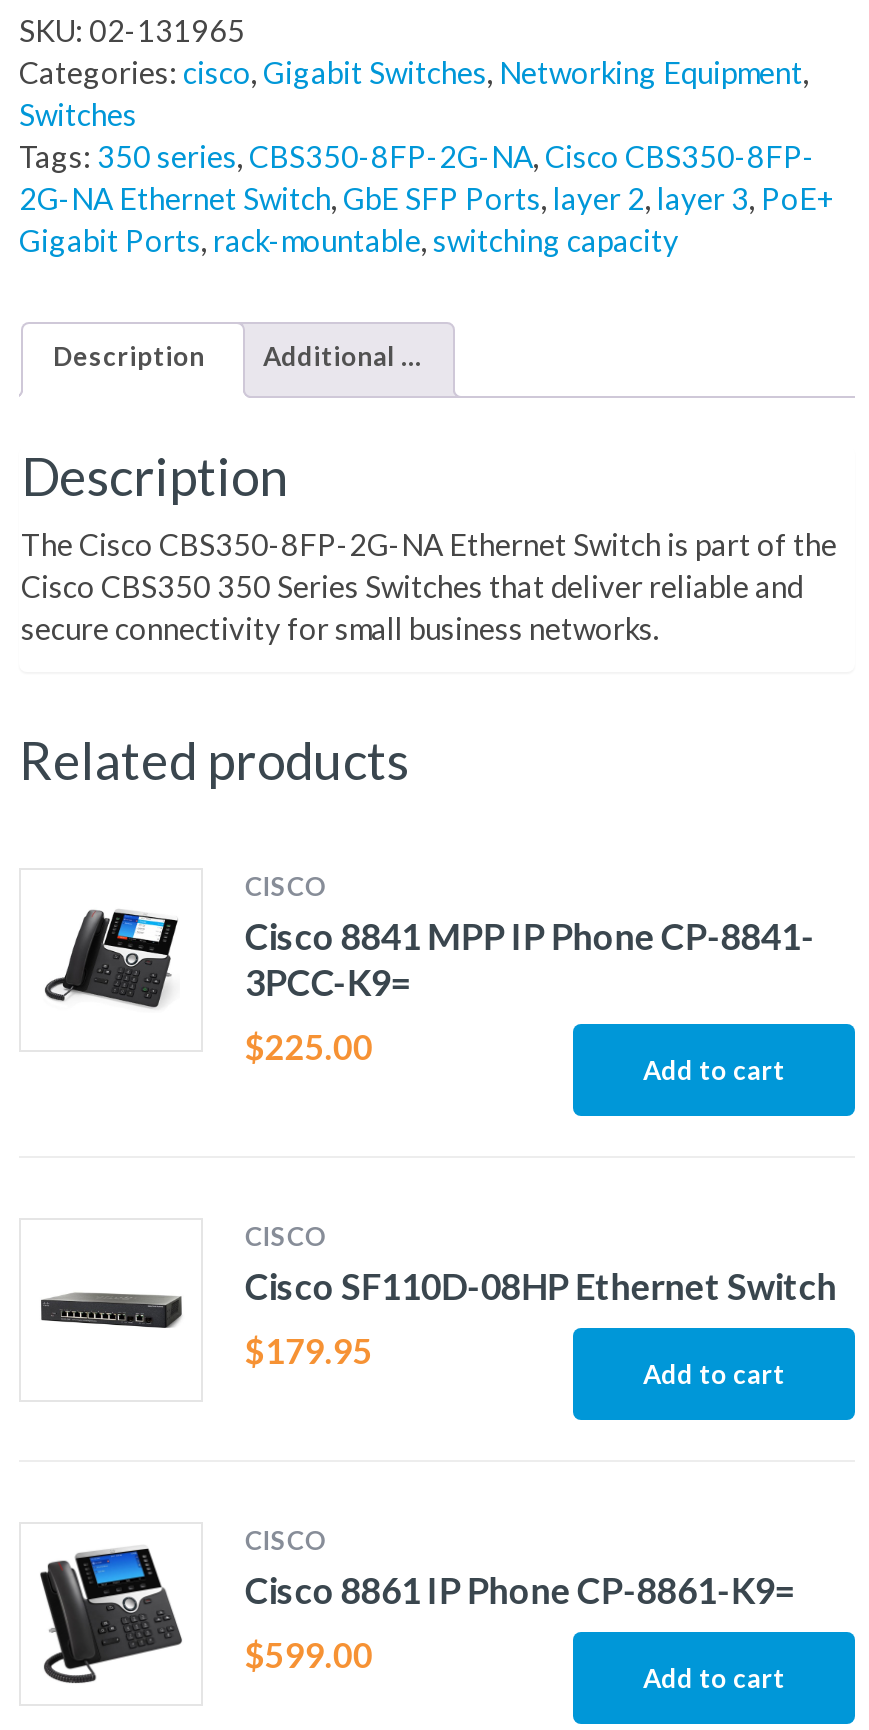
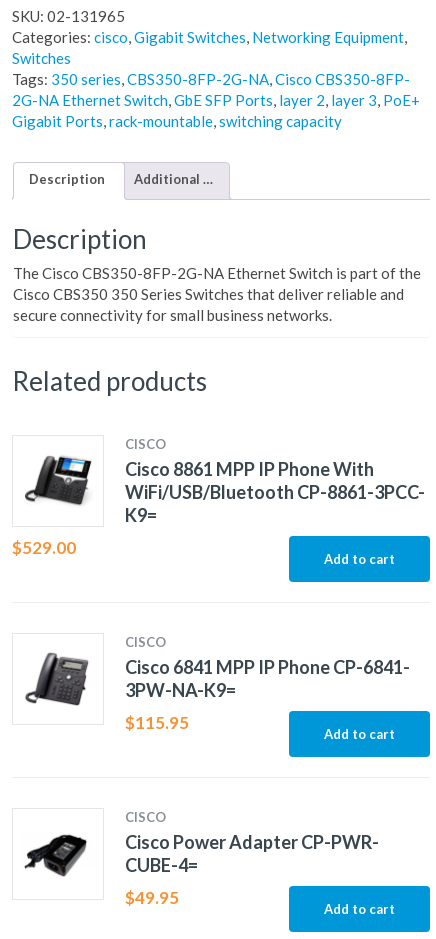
[245,915,815,1005] Cisco 8841 MPP IP Phone CP-8841- | 3PCC-K9= -> [125,458,425,526] Cisco 8861 MPP IP Phone With | WiFi/USB/Bluetooth CP-8861-3PCC- | K9=
[245,1027,373,1069] $225.00 -> [12,537,76,558] $529.00
[39,1258,837,1330] [image] | Cisco SF110D-08HP Ethernet Switch -> [25,652,410,706] [image] | Cisco 6841 MPP IP Phone CP-6841- | 3PW-NA-K9=
[245,1331,373,1373] $179.95 -> [125,712,189,733] $115.95
[39,1546,795,1686] [image] | Cisco 8861 IP Phone CP-8861-K9= -> [26,831,379,889] [image] | Cisco Power Adapter CP-PWR- | CUBE-4=
[245,1635,373,1677] $599.00 -> [125,887,179,908] $49.95

